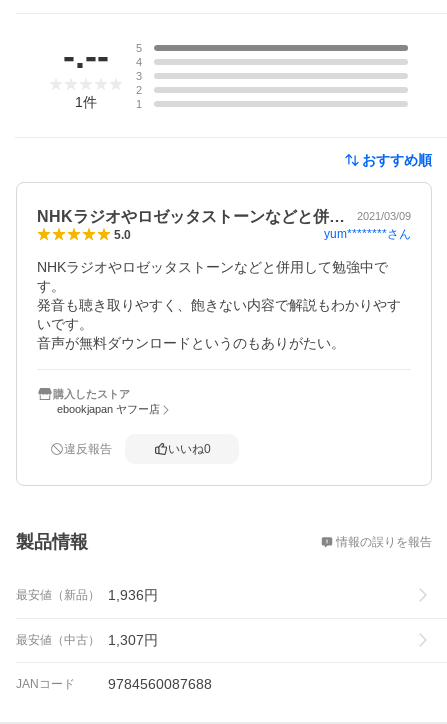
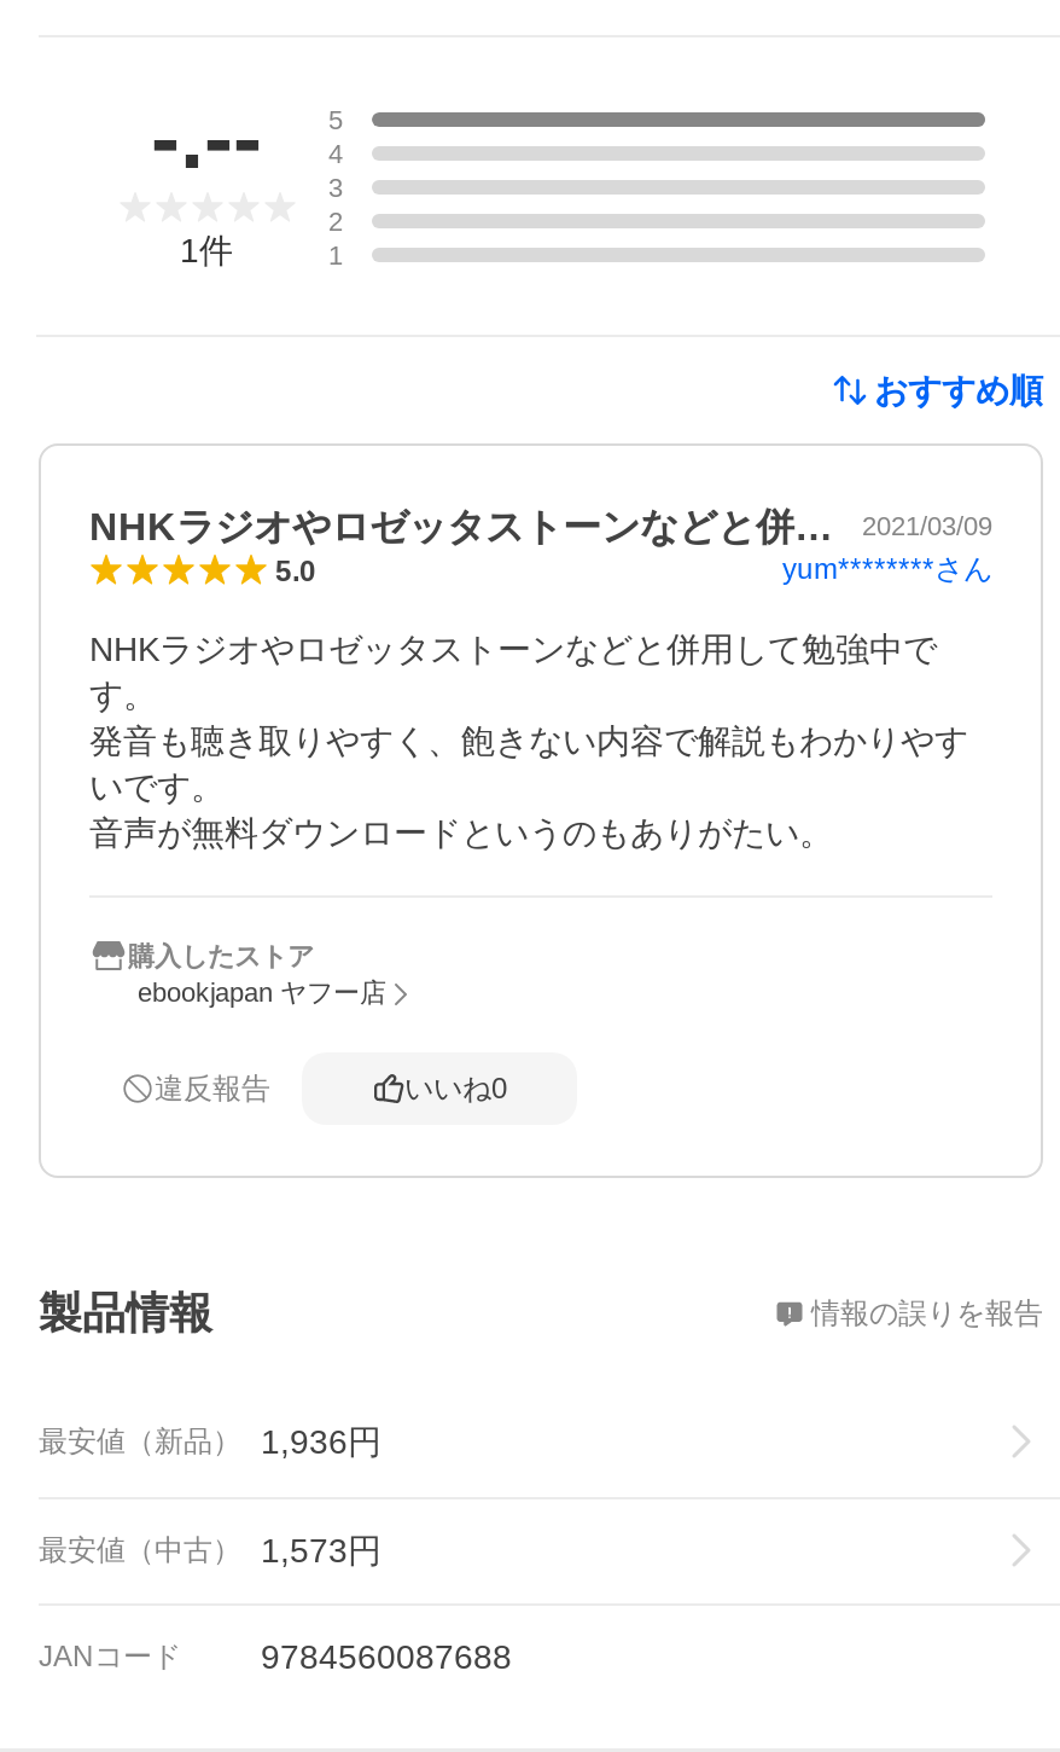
[16,632,158,648] 最安値（中古） 1,307円 -> [39,1531,382,1570] 最安値（中古） 1,573円

